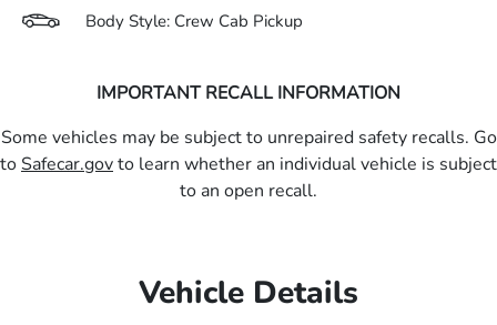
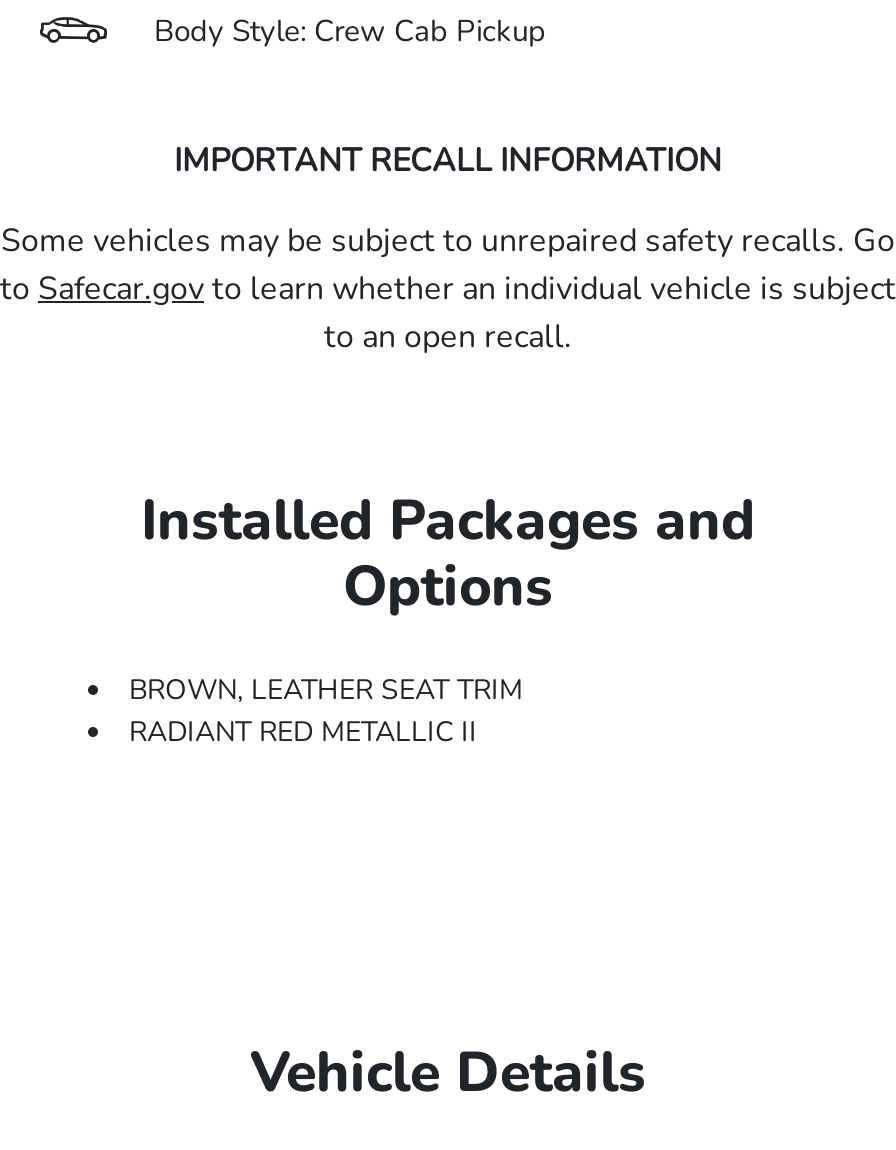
none -> [129,483,755,751] Installed Packages and | Options | BROWN, LEATHER SEAT TRIM | RADIANT RED METALLIC II

